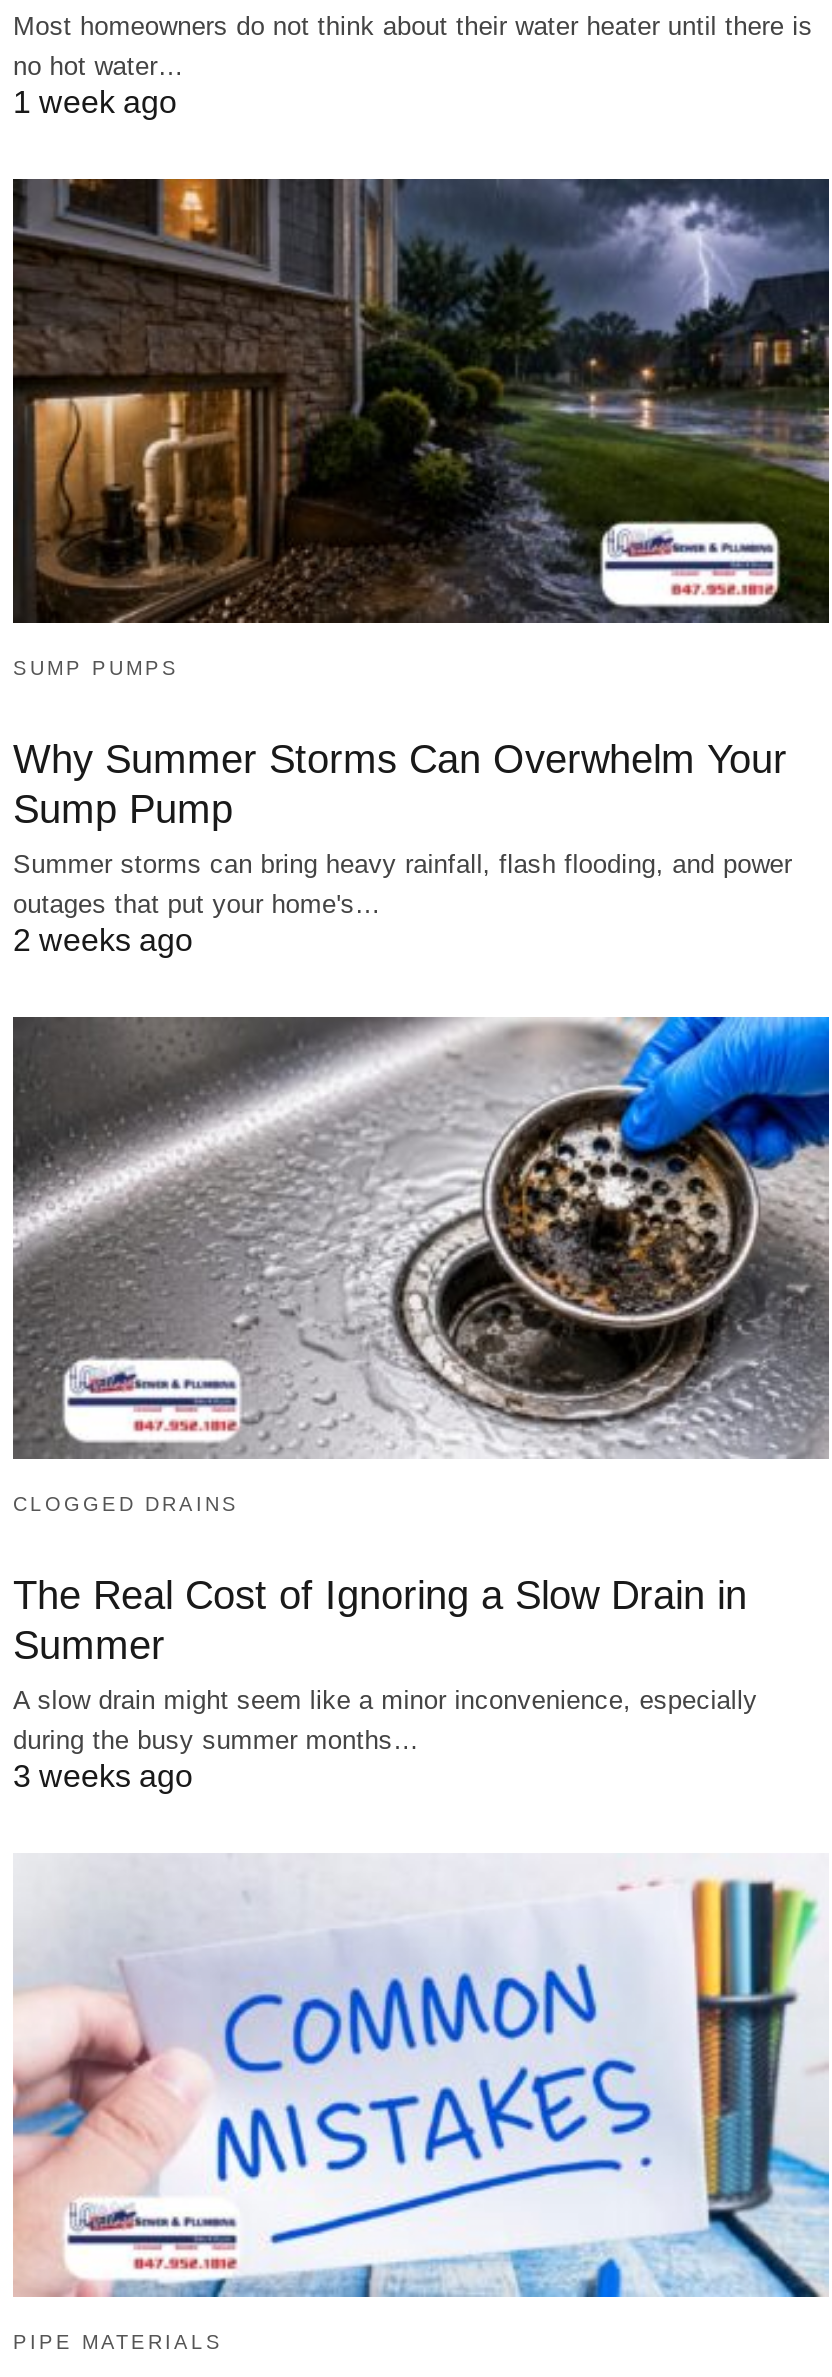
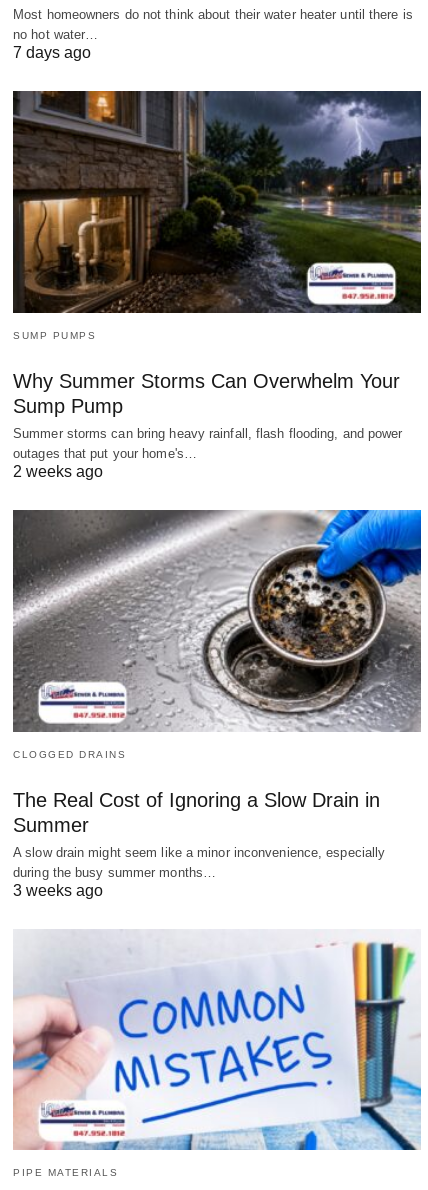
[13,84,177,118] 1 week ago -> [13,44,91,61] 7 days ago

